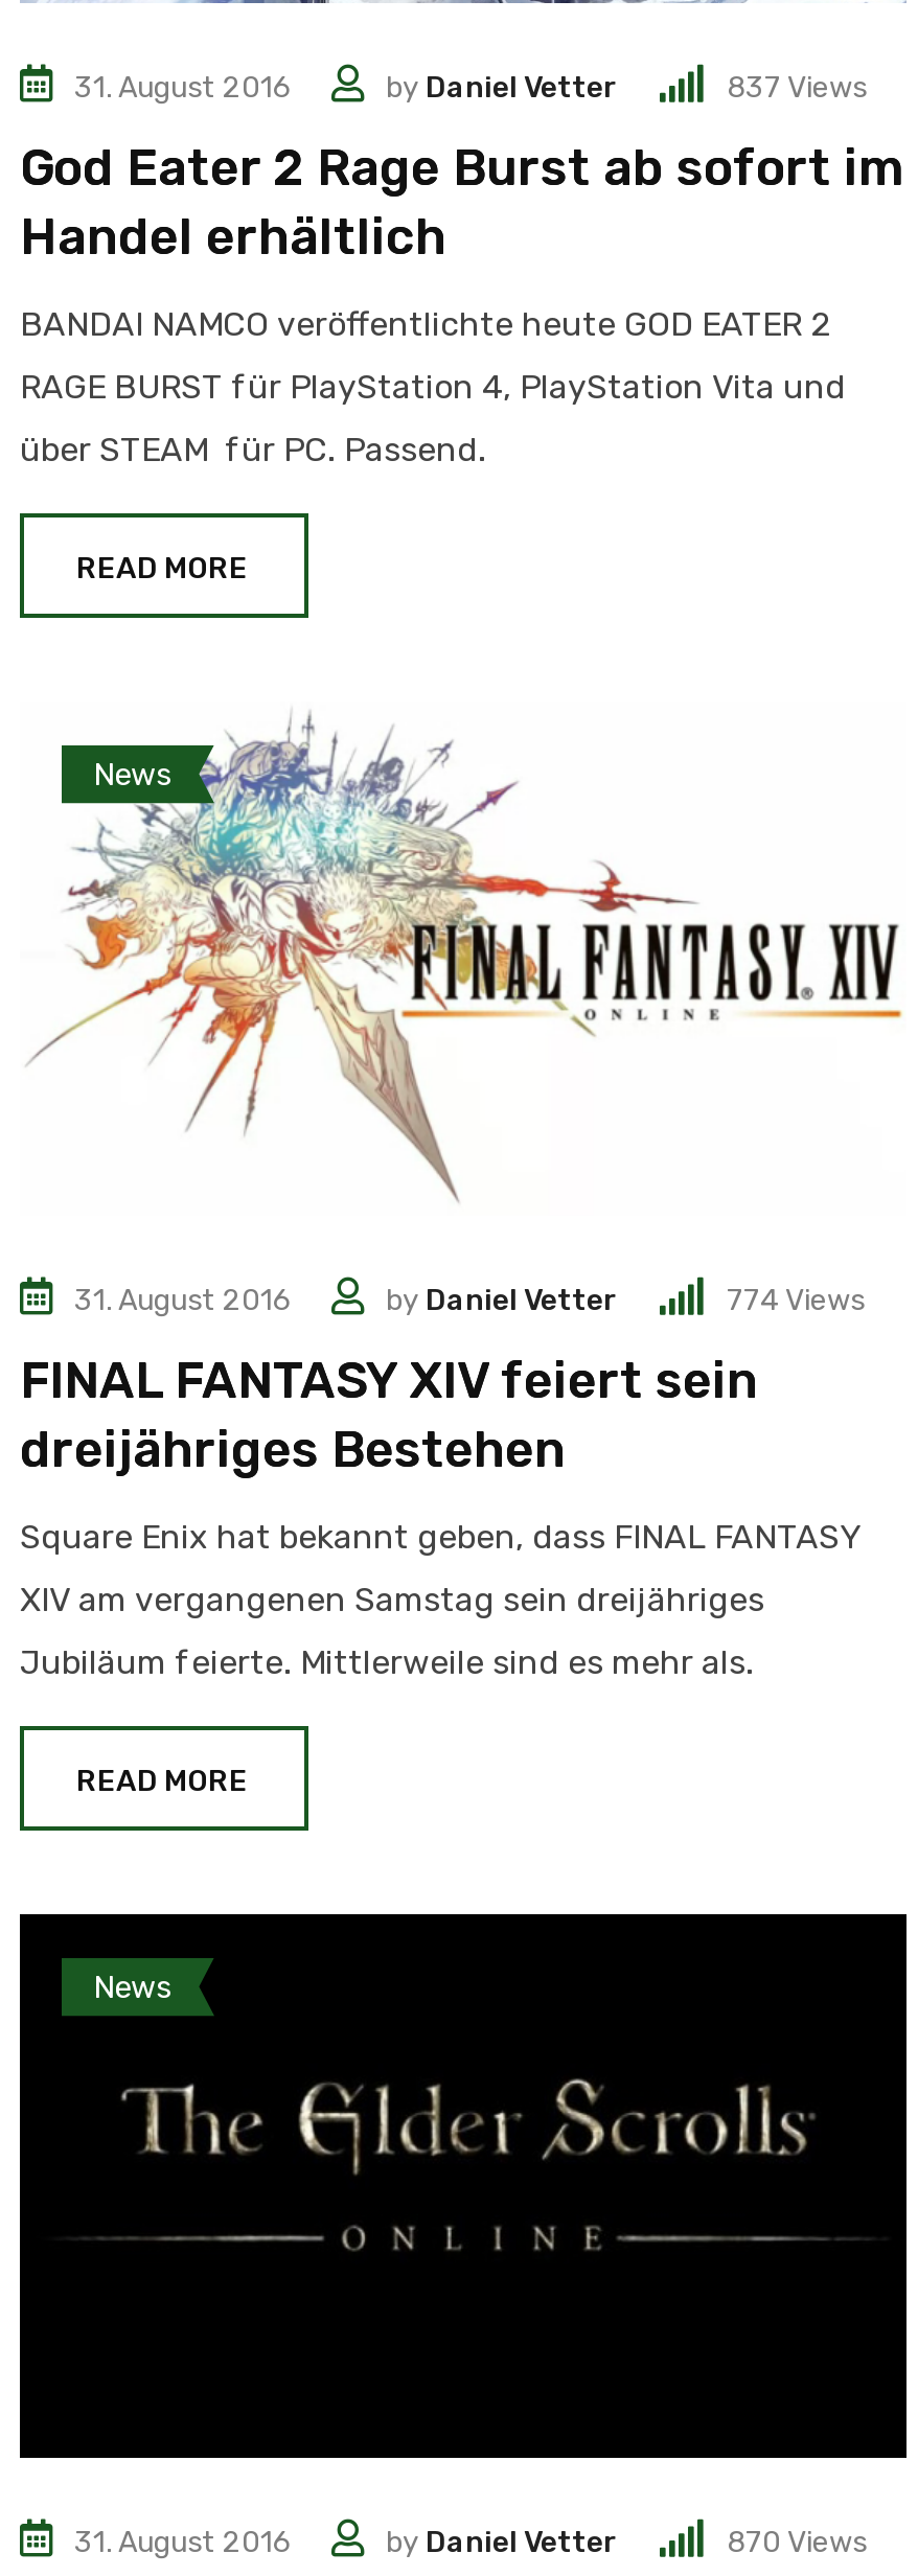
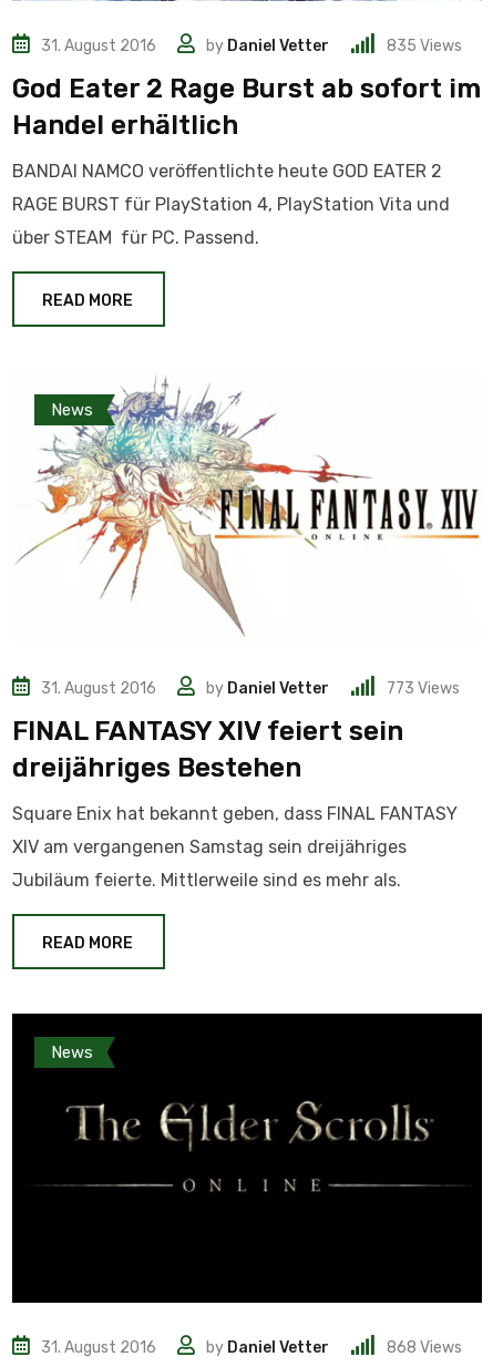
[727,69,867,105] 837 Views -> [387,37,462,55] 835 Views
[727,1282,865,1317] 774 Views -> [387,679,460,698] 773 Views
[727,2525,867,2561] 870 Views -> [387,1338,462,1357] 868 Views

